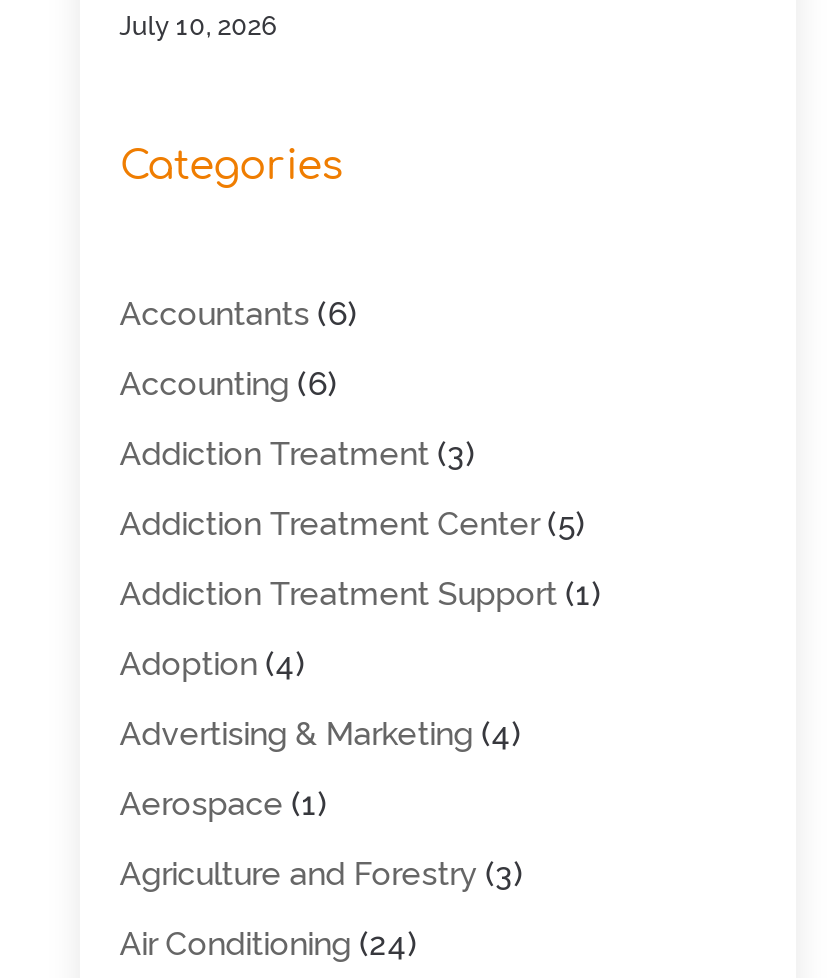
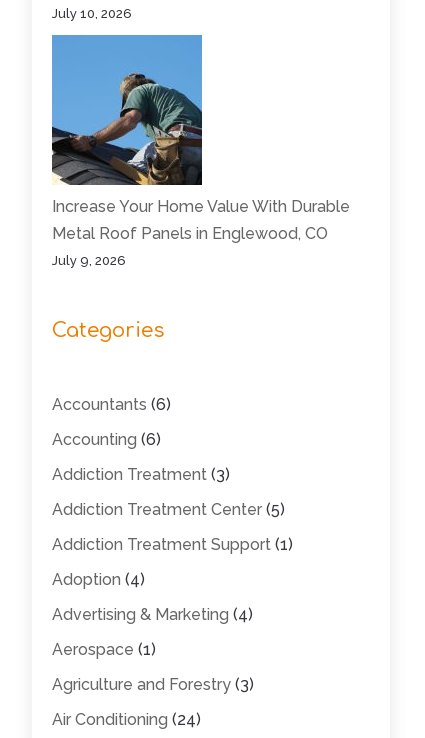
none -> [51,34,350,268] [image] | Increase Your Home Value With Durable | Metal Roof Panels in Englewood, CO | July 9, 2026

